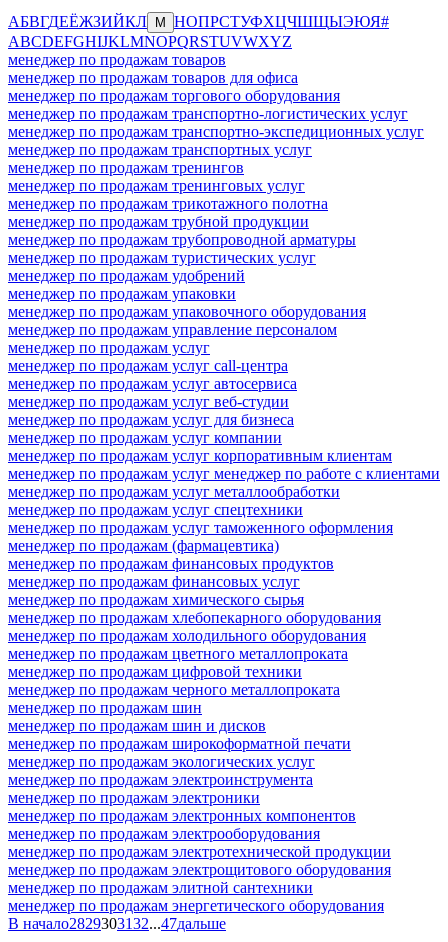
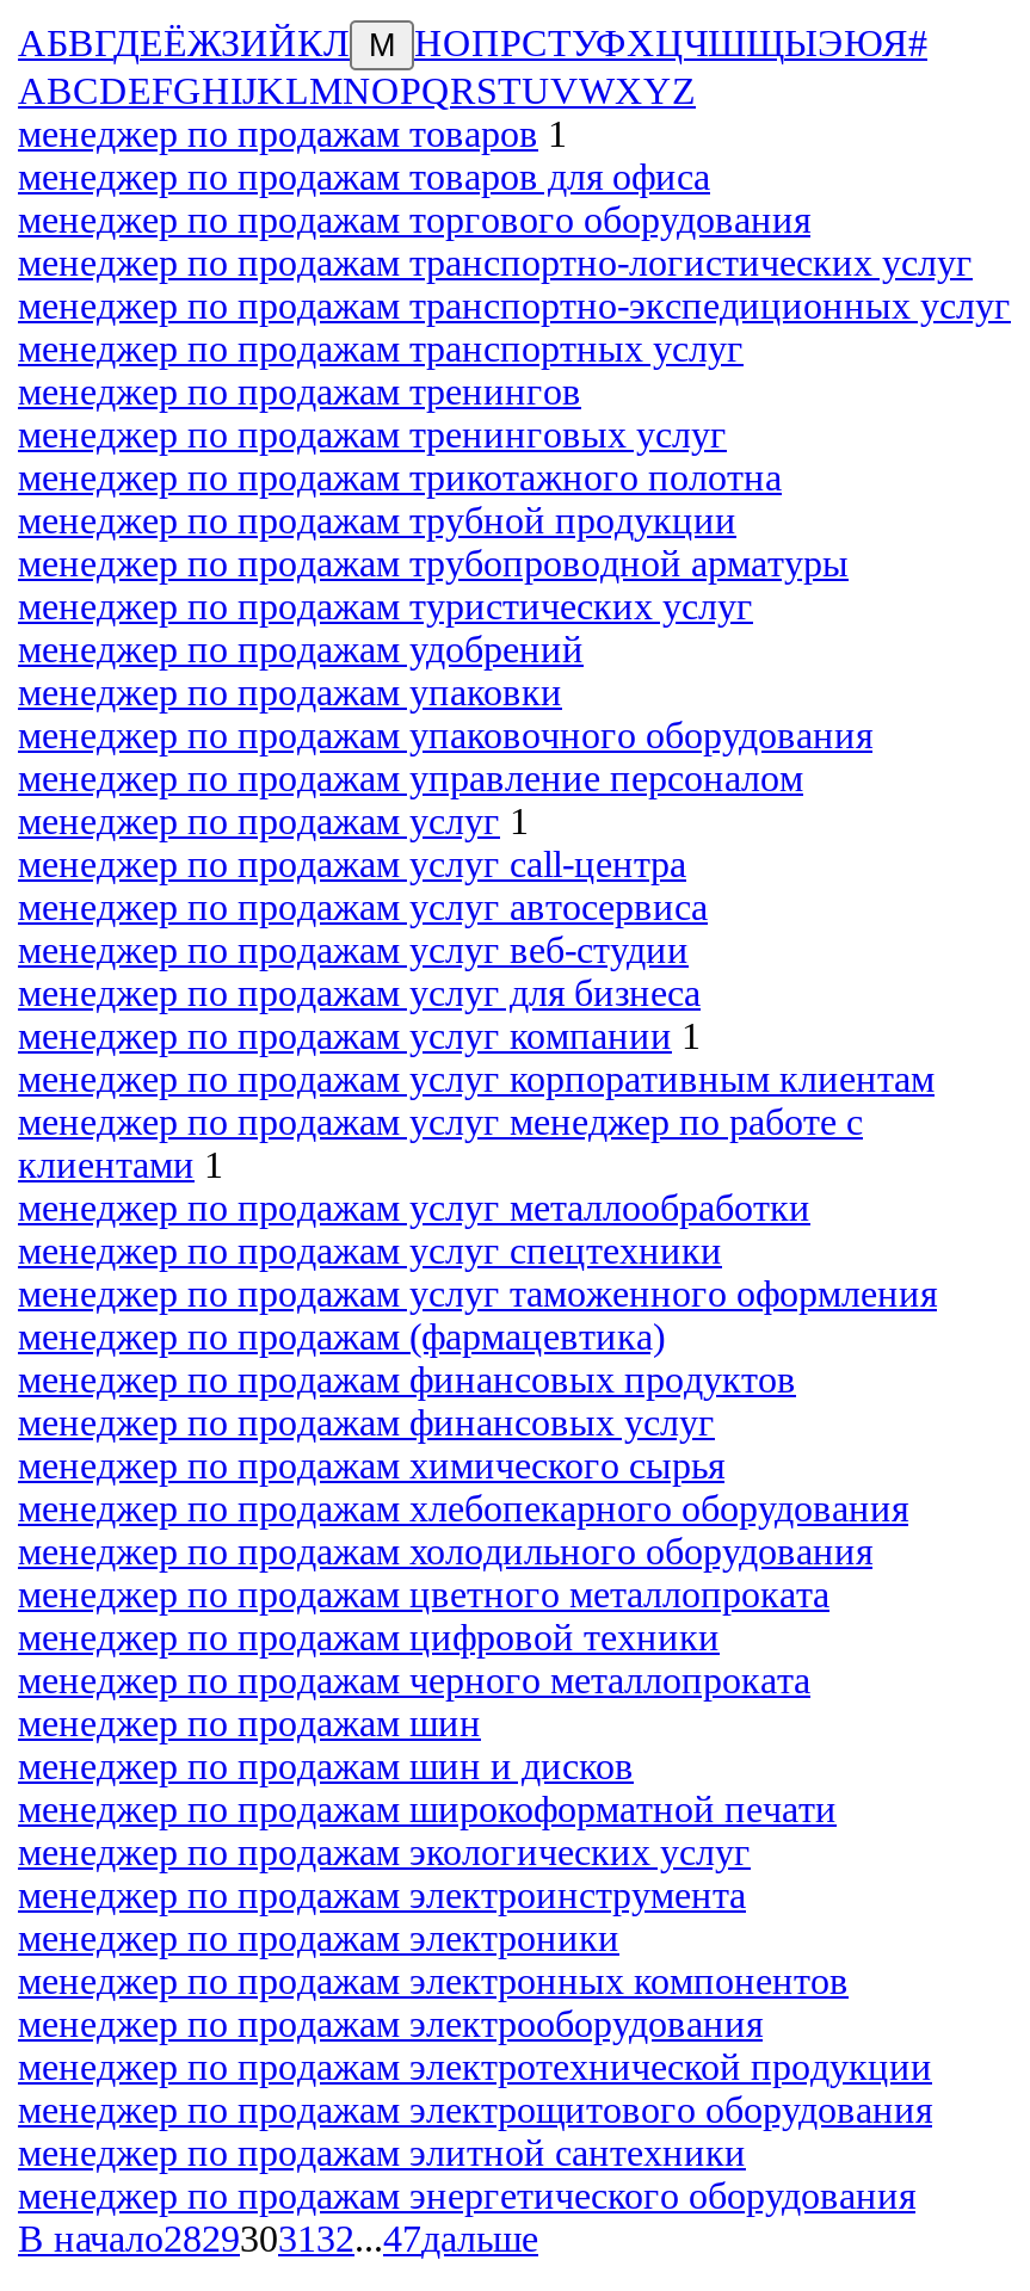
[8,51,226,68] менеджер по продажам товаров -> [18,113,567,154] менеджер по продажам товаров 1
[8,339,210,356] менеджер по продажам услуг -> [18,800,529,841] менеджер по продажам услуг 1
[8,429,282,446] менеджер по продажам услуг компании -> [18,1015,701,1056] менеджер по продажам услуг компании 1
[8,465,440,482] менеджер по продажам услуг менеджер по работе с клиентами -> [18,1101,863,1185] менеджер по продажам услуг менеджер по работе с | клиентами 1

